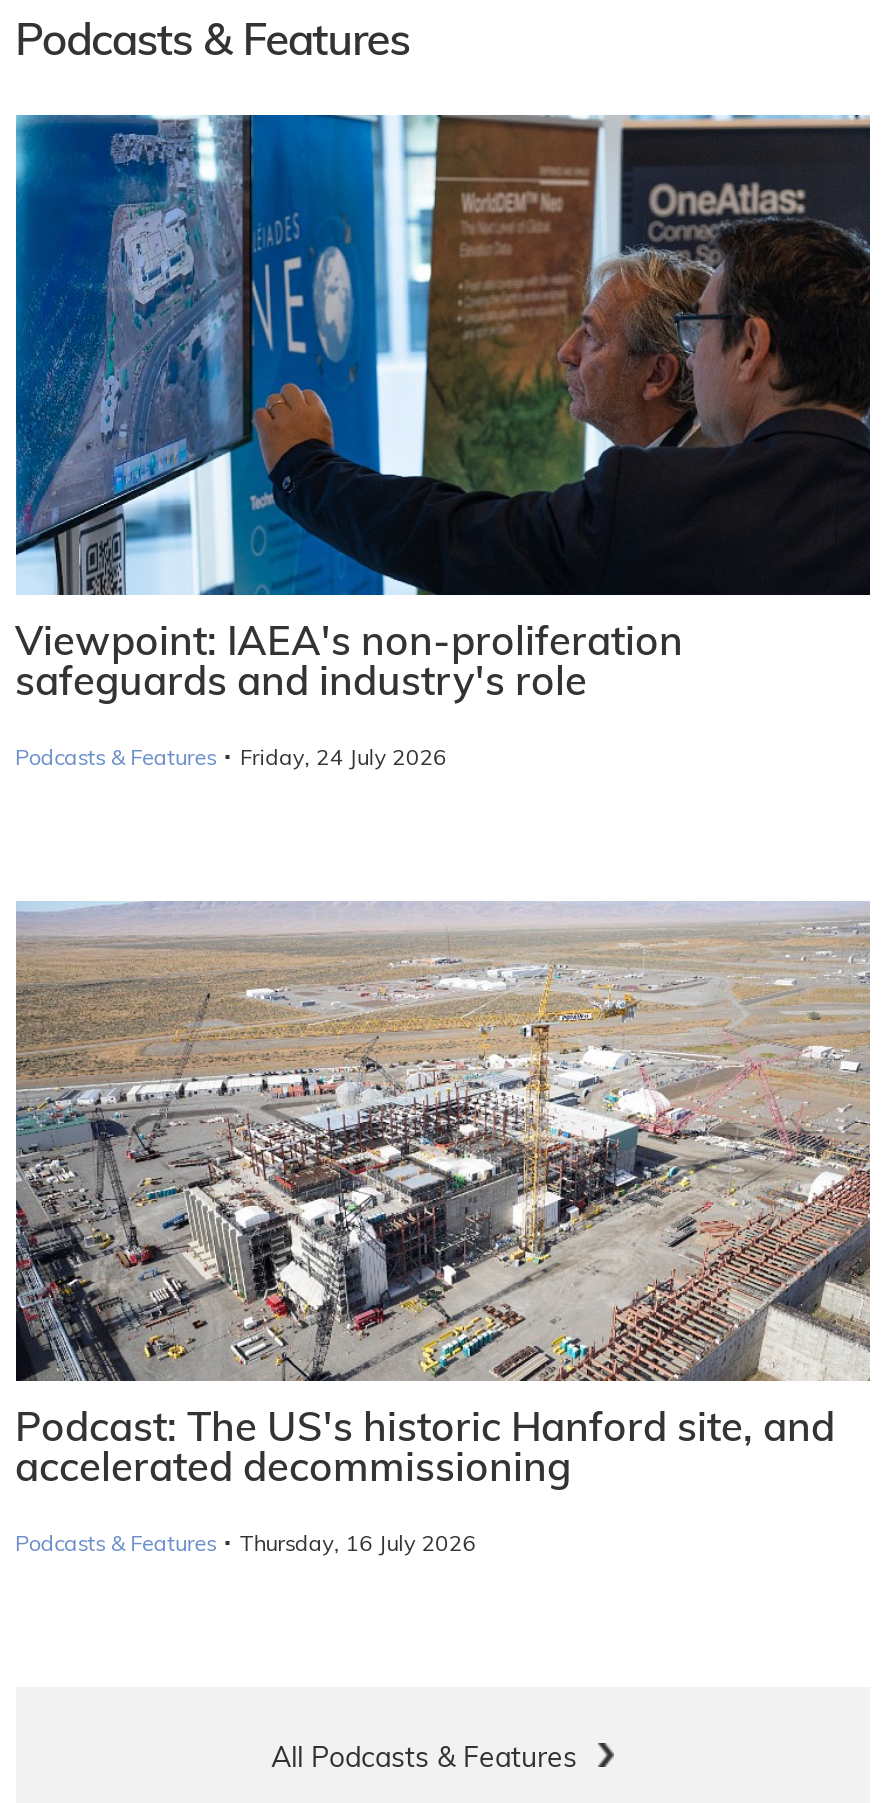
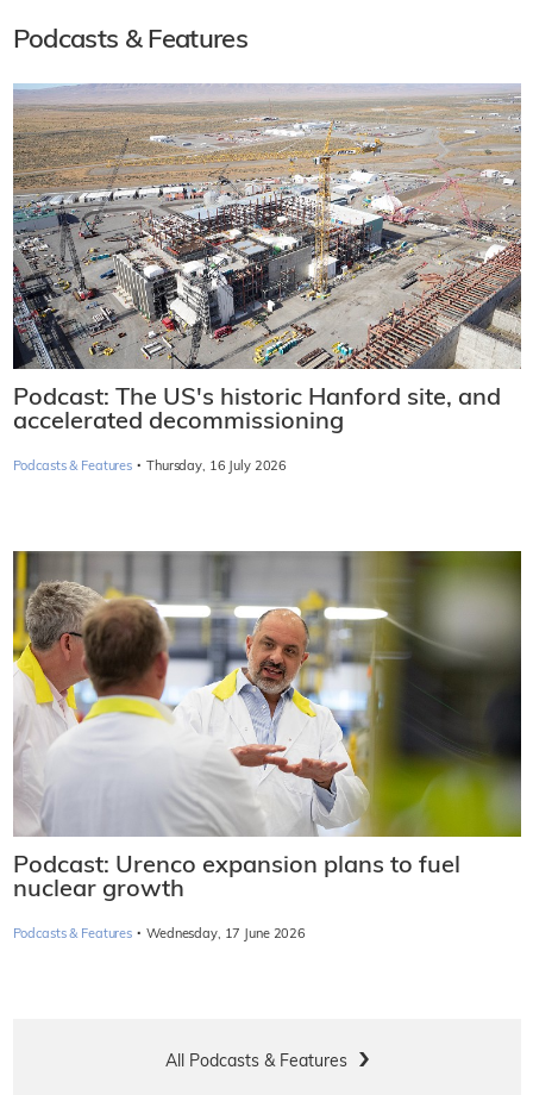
[14,113,872,773] [image] | Viewpoint: IAEA's non-proliferation | safeguards and industry's role | Podcasts & Features · Friday, 24 July 2026 -> none
moved [12,899,874,1560] -> [11,82,523,475]: [image] | Podcast: The US's historic Hanford site, and | accelerated decommissioning | Podcasts & Features · Thursday, 16 July 2026
none -> [12,550,522,943] [image] | Podcast: Urenco expansion plans to fuel | nuclear growth | Podcasts & Features · Wednesday, 17 June 2026

